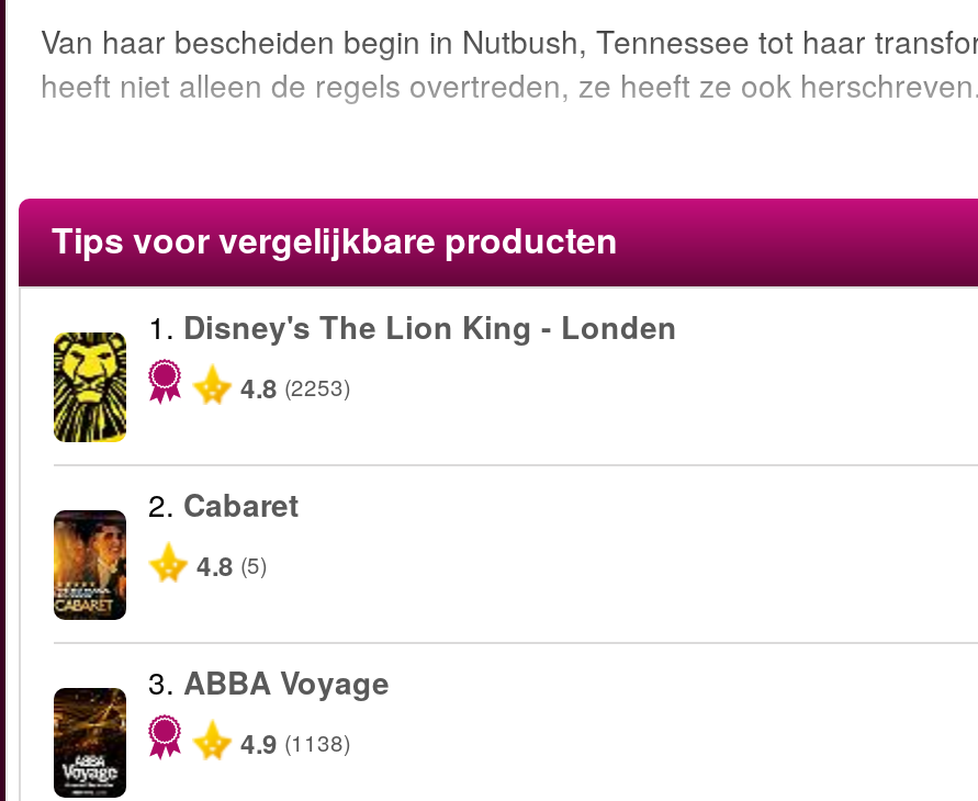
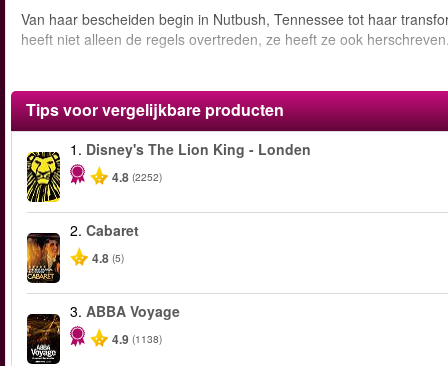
[240,368,350,408] 4.8 (2253) -> [112,168,162,186] 4.8 (2252)

